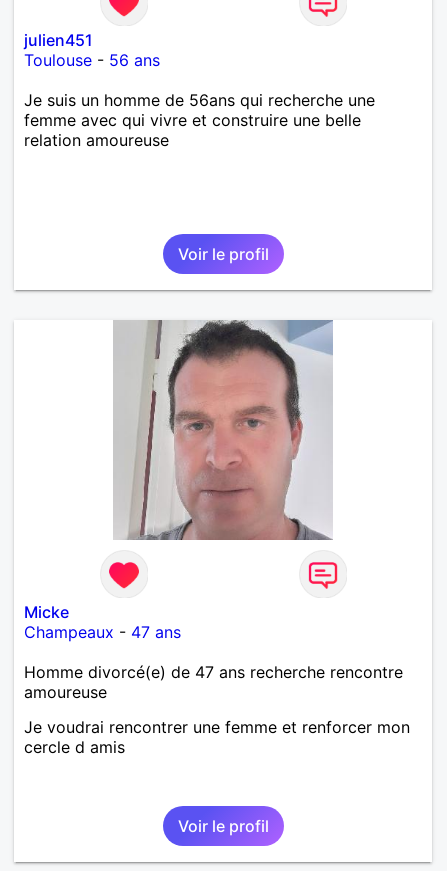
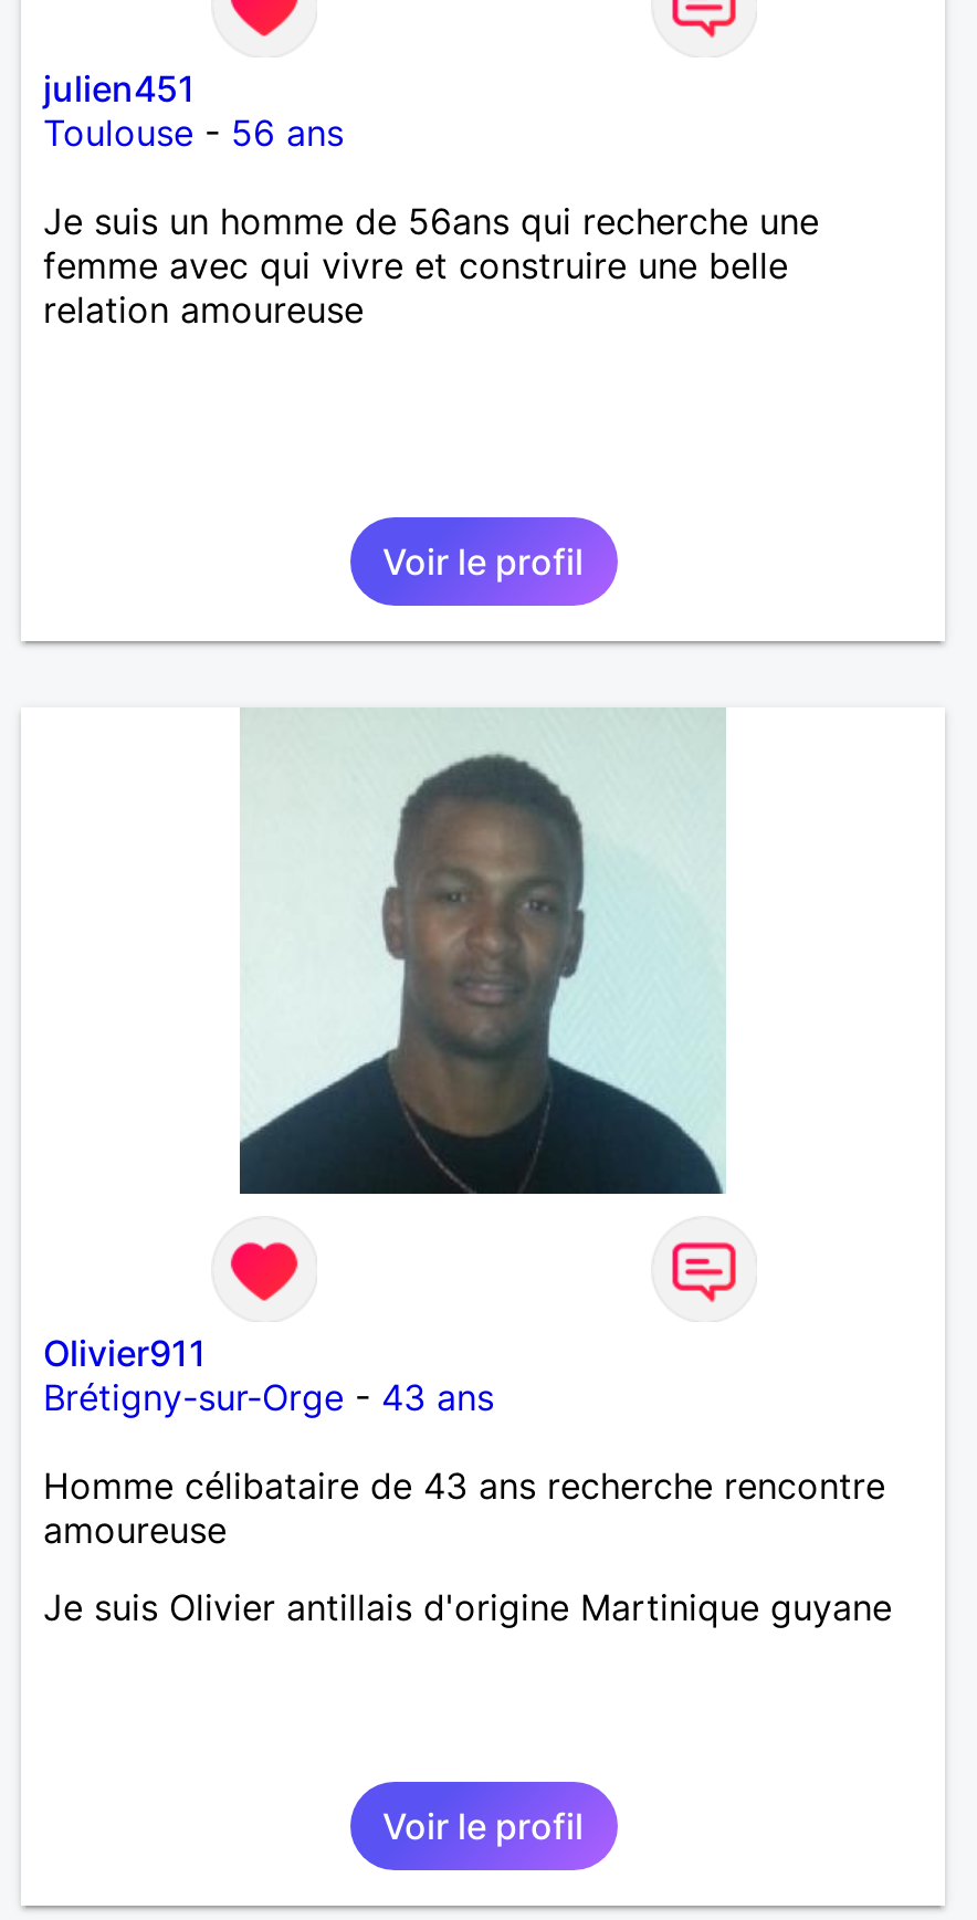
[113,319,333,541] [image] -> [238,710,724,1196] [image]
[24,602,181,642] Micke | Champeaux - 47 ans -> [43,1331,494,1419] Olivier911 | Brétigny-sur-Orge - 43 ans
[24,662,403,682] Homme divorcé(e) de 47 ans recherche rencontre -> [43,1463,885,1507] Homme célibataire de 43 ans recherche rencontre
[24,717,410,757] Je voudrai rencontrer une femme et renforcer mon | cercle d amis -> [43,1585,892,1629] Je suis Olivier antillais d'origine Martinique guyane

